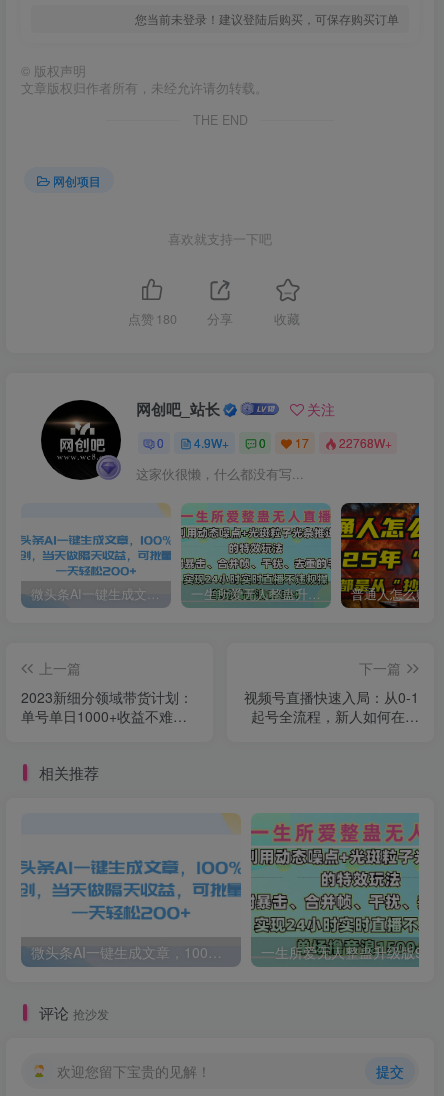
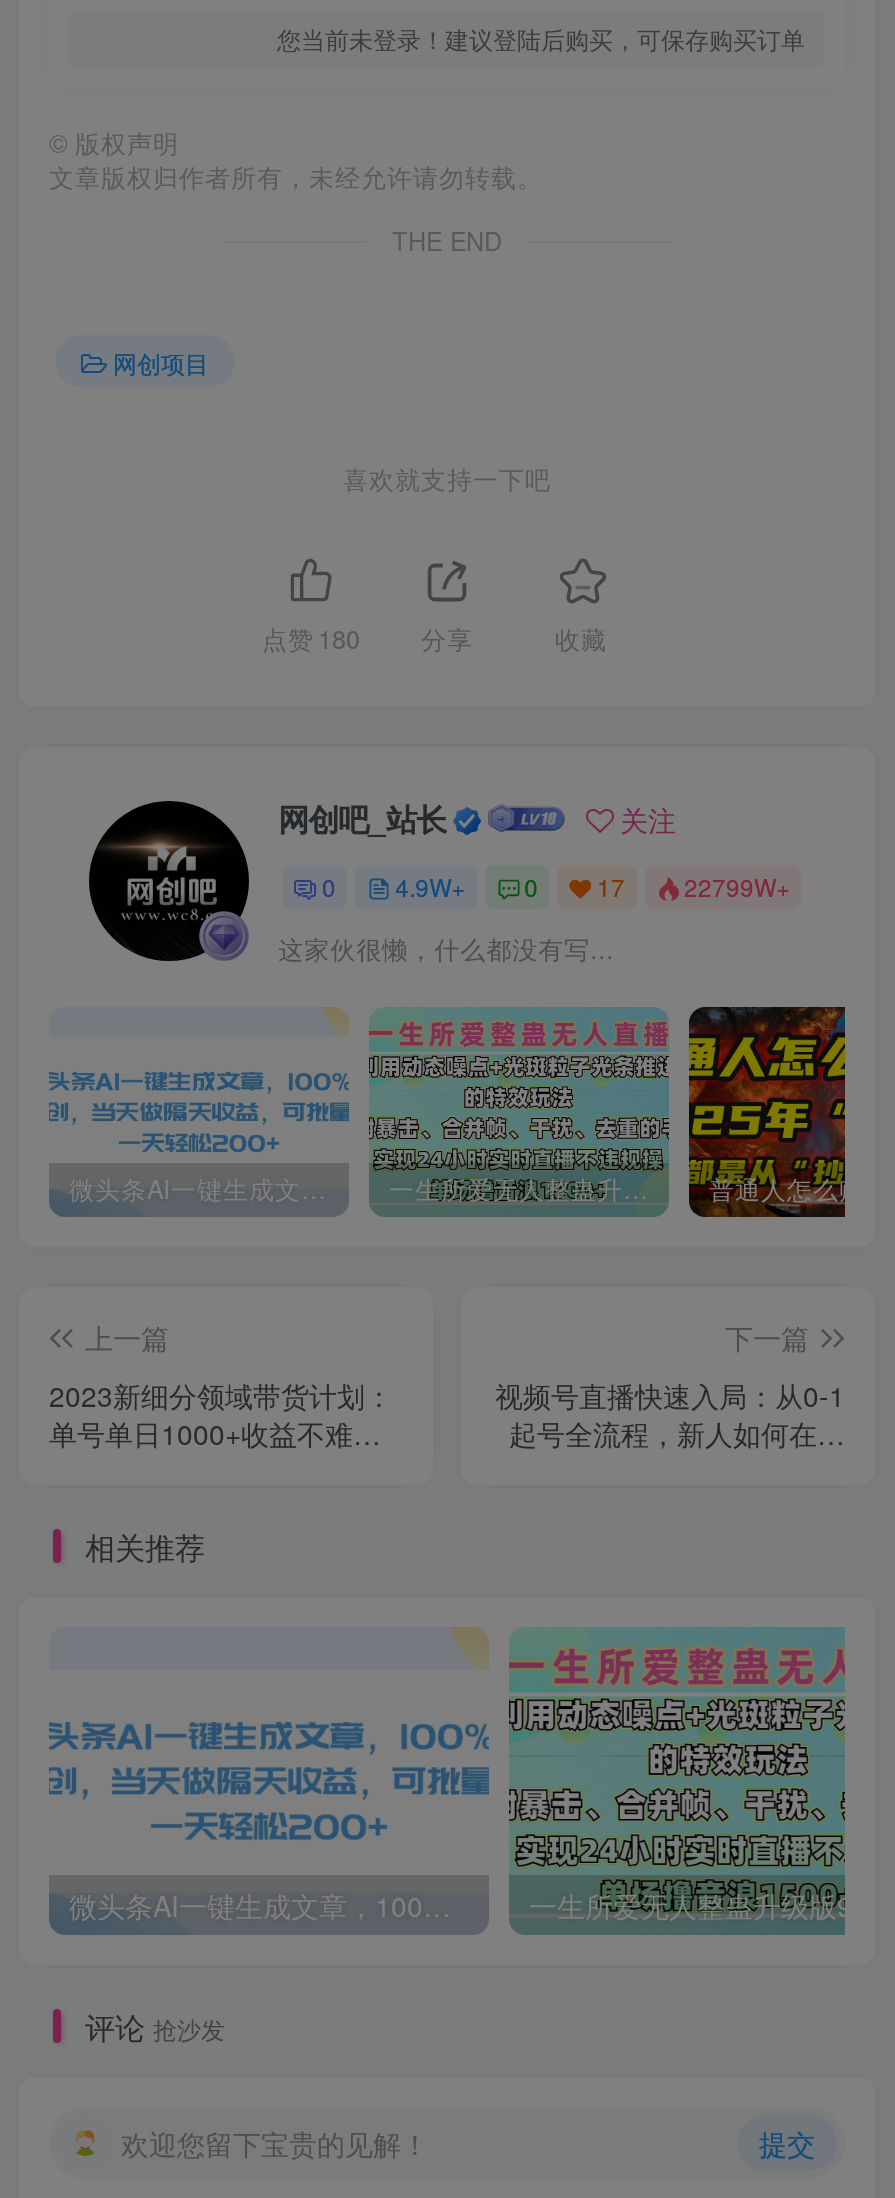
[157,434,391,451] 0 4.9W+ 0 17 22768W+ -> [322,870,790,904] 0 4.9W+ 0 17 22799W+

